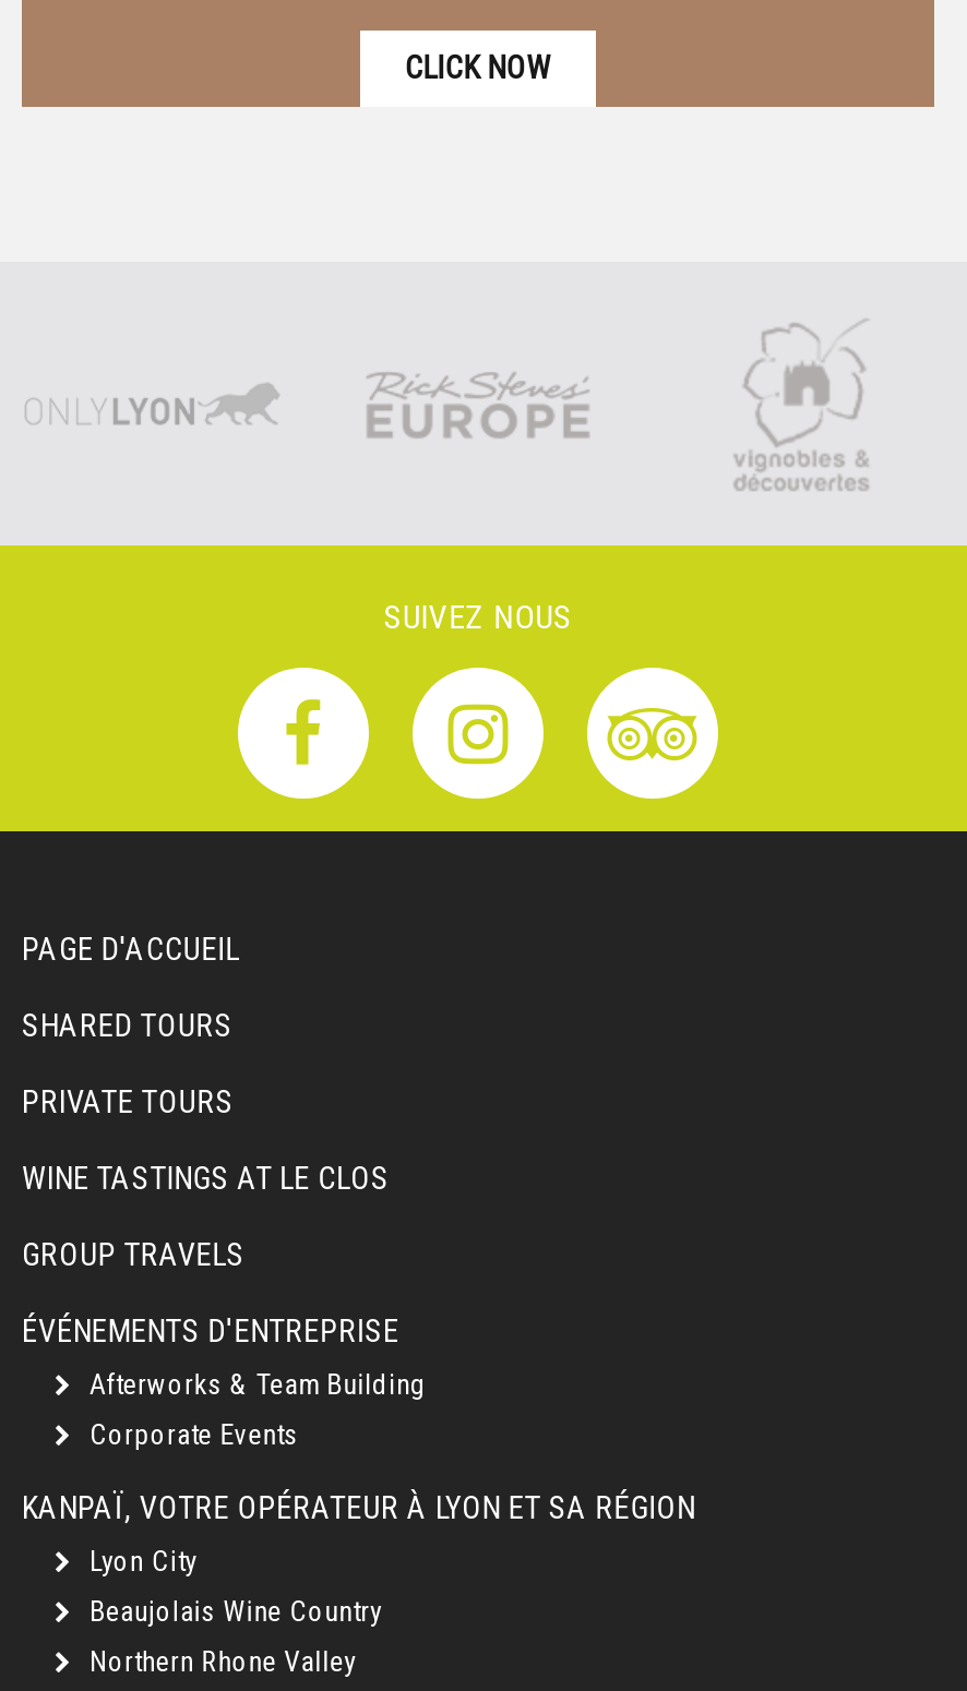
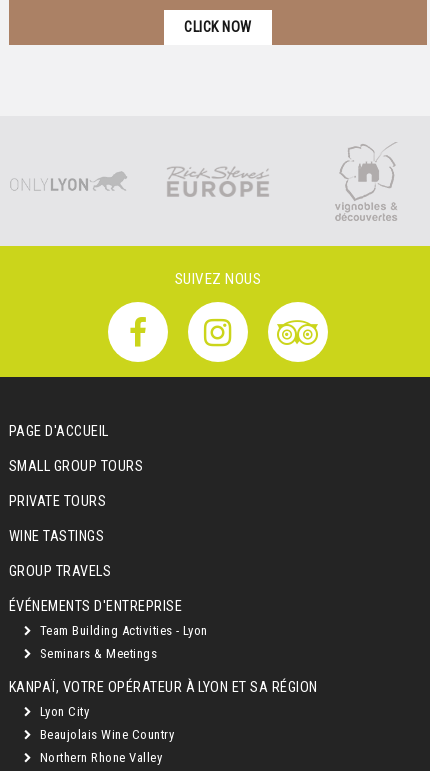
[22,1008,233,1045] SHARED TOURS -> [9,458,143,475] SMALL GROUP TOURS
[22,1161,390,1198] WINE TASTINGS AT LE CLOS -> [9,528,104,545] WINE TASTINGS
[82,1368,427,1401] Afterworks & Team Building -> [36,623,208,638] Team Building Activities - Lyon
[82,1418,298,1451] Corporate Events -> [36,646,157,661] Seminars & Meetings

